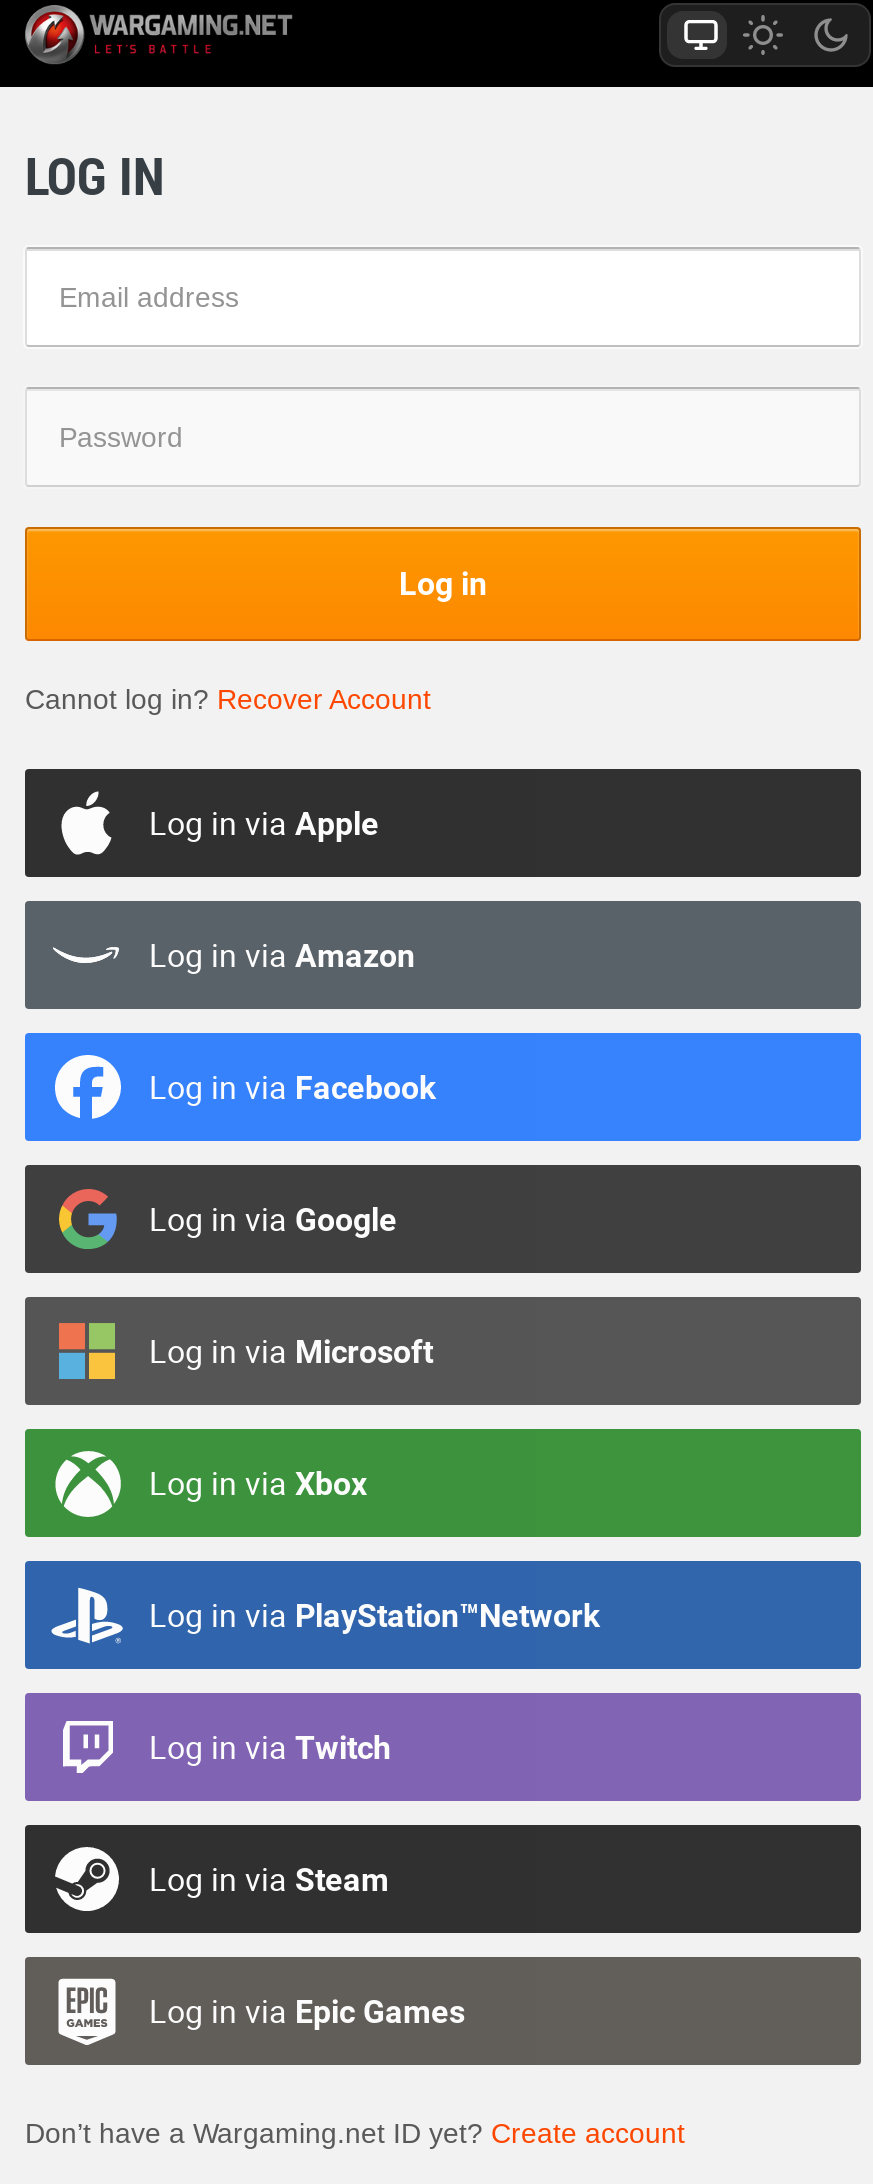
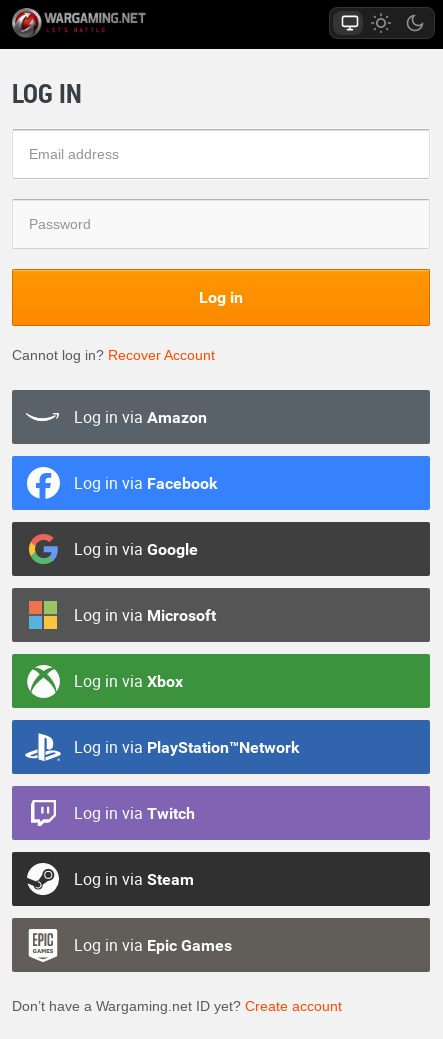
[149,800,379,844] Log in via Apple -> none

